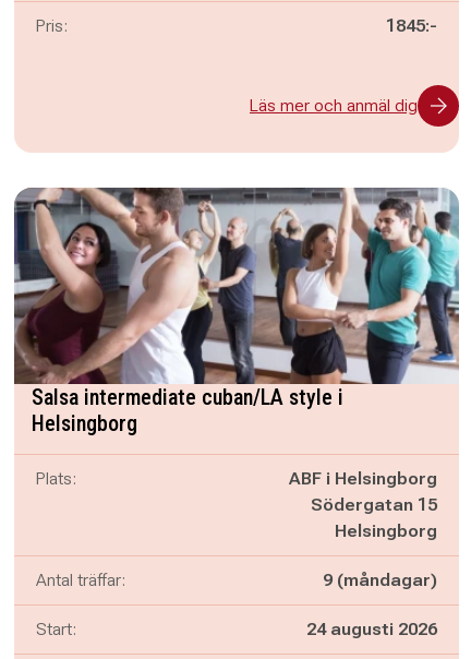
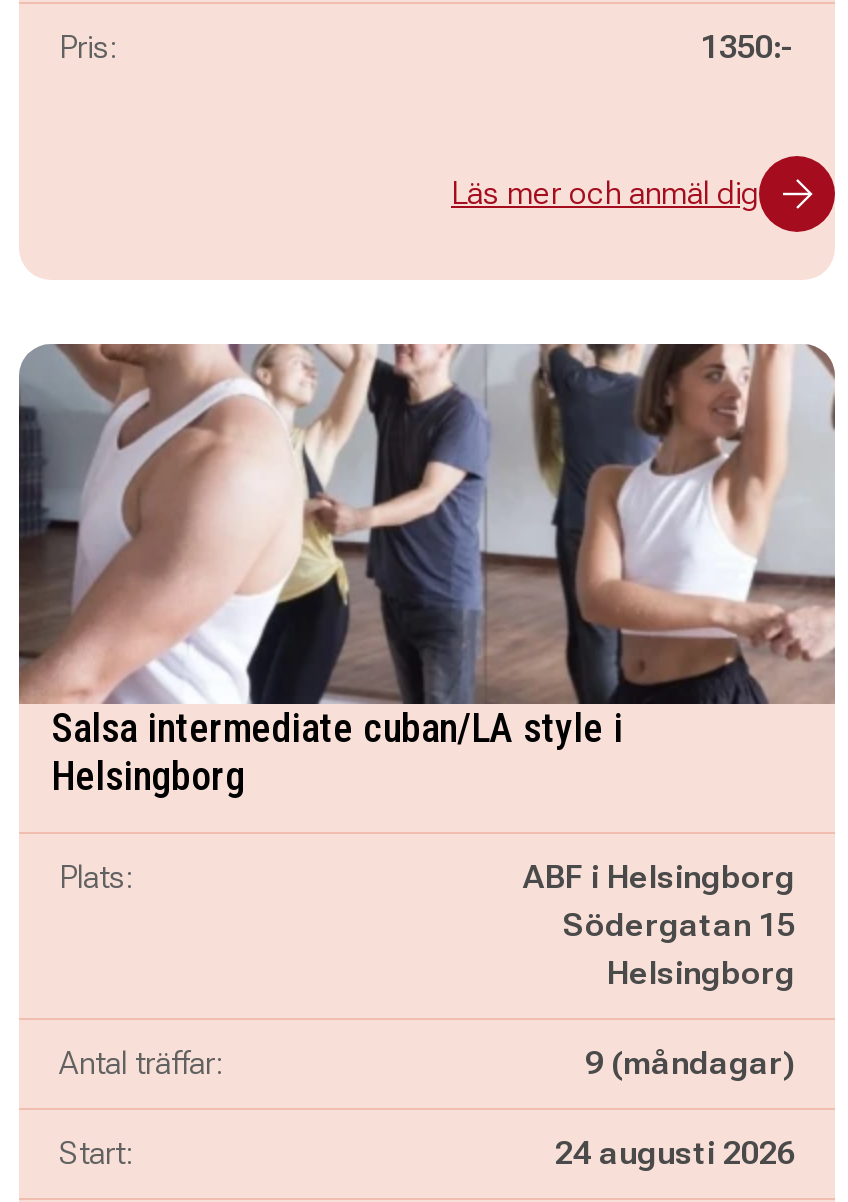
[386,15,437,36] 1845:- -> [701,28,795,66] 1350:-
[14,187,459,385] [image] -> [17,342,835,706] [image]

